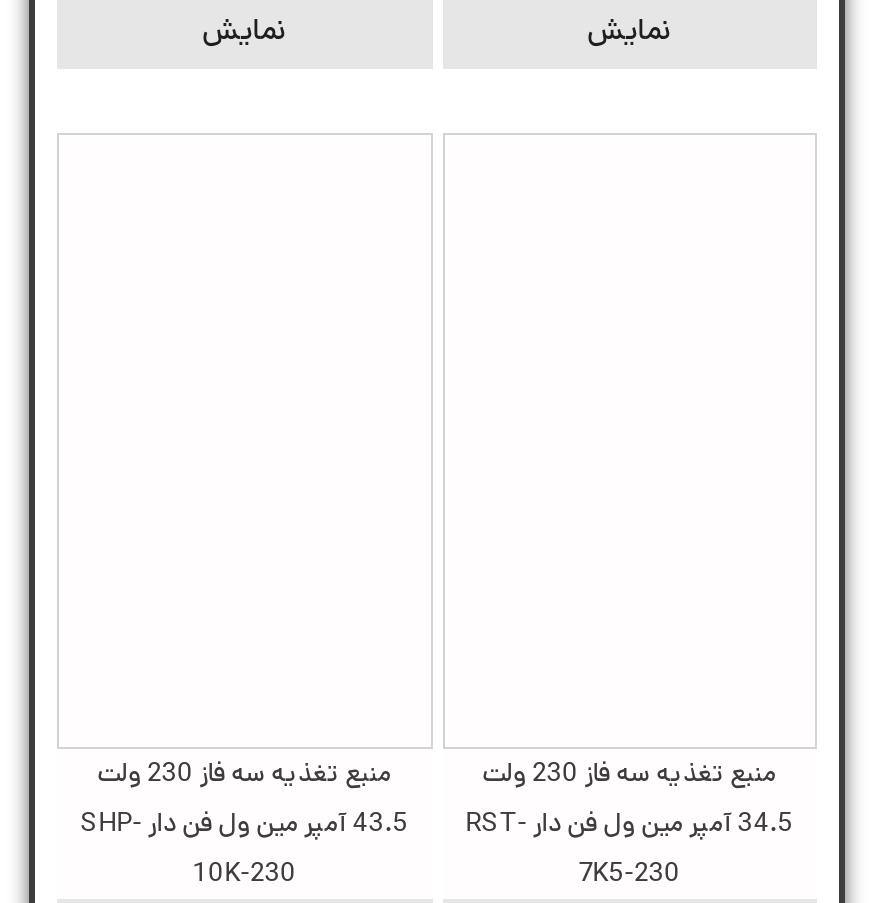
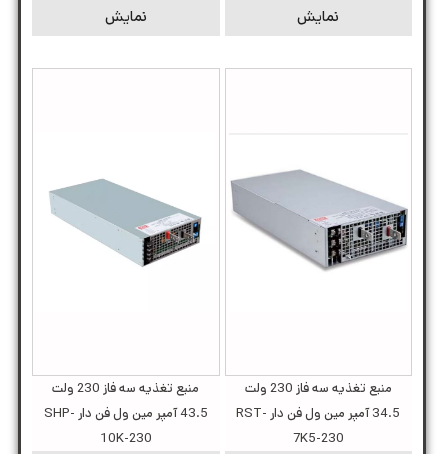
none -> [49,178,202,267] [image]
none -> [230,169,408,272] [image]

